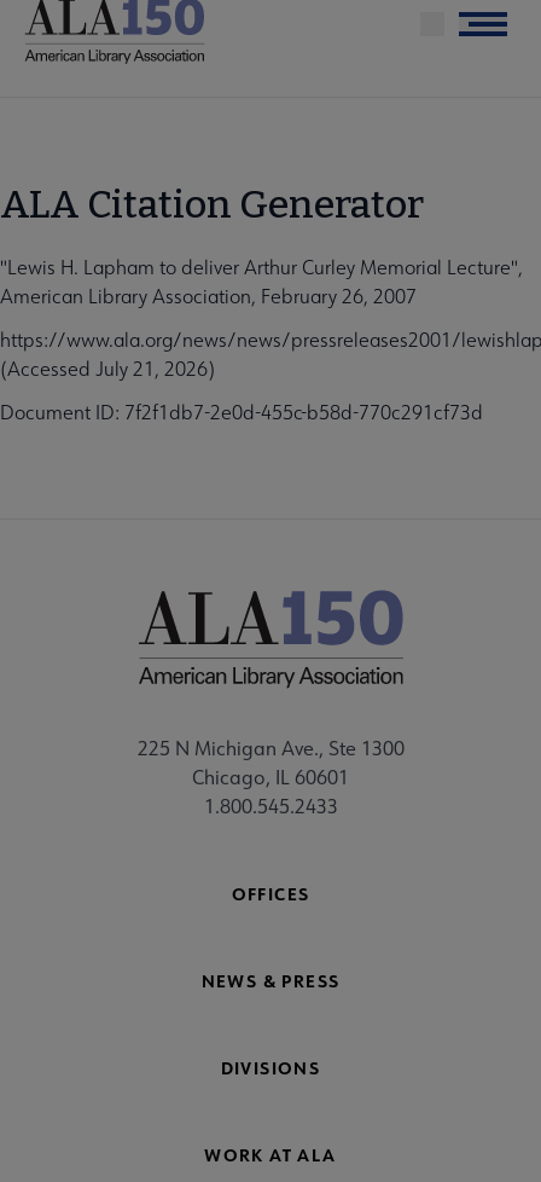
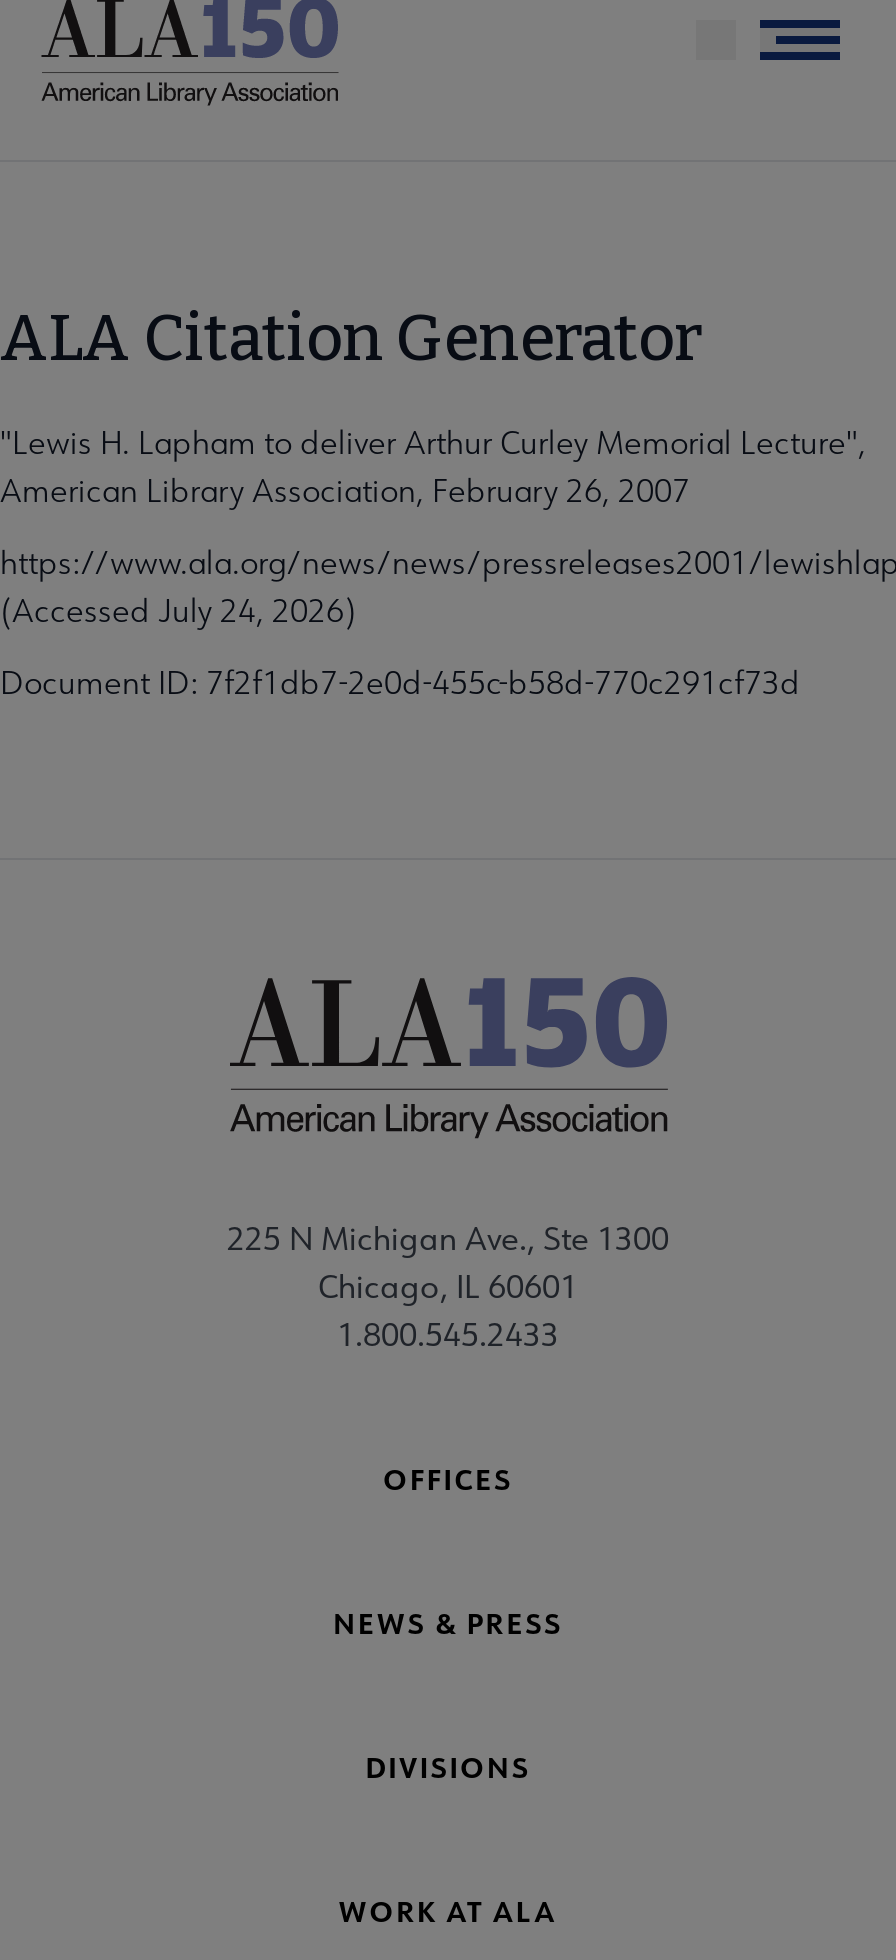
[0,357,215,381] (Accessed July 21, 2026) -> [0,590,356,630] (Accessed July 24, 2026)

